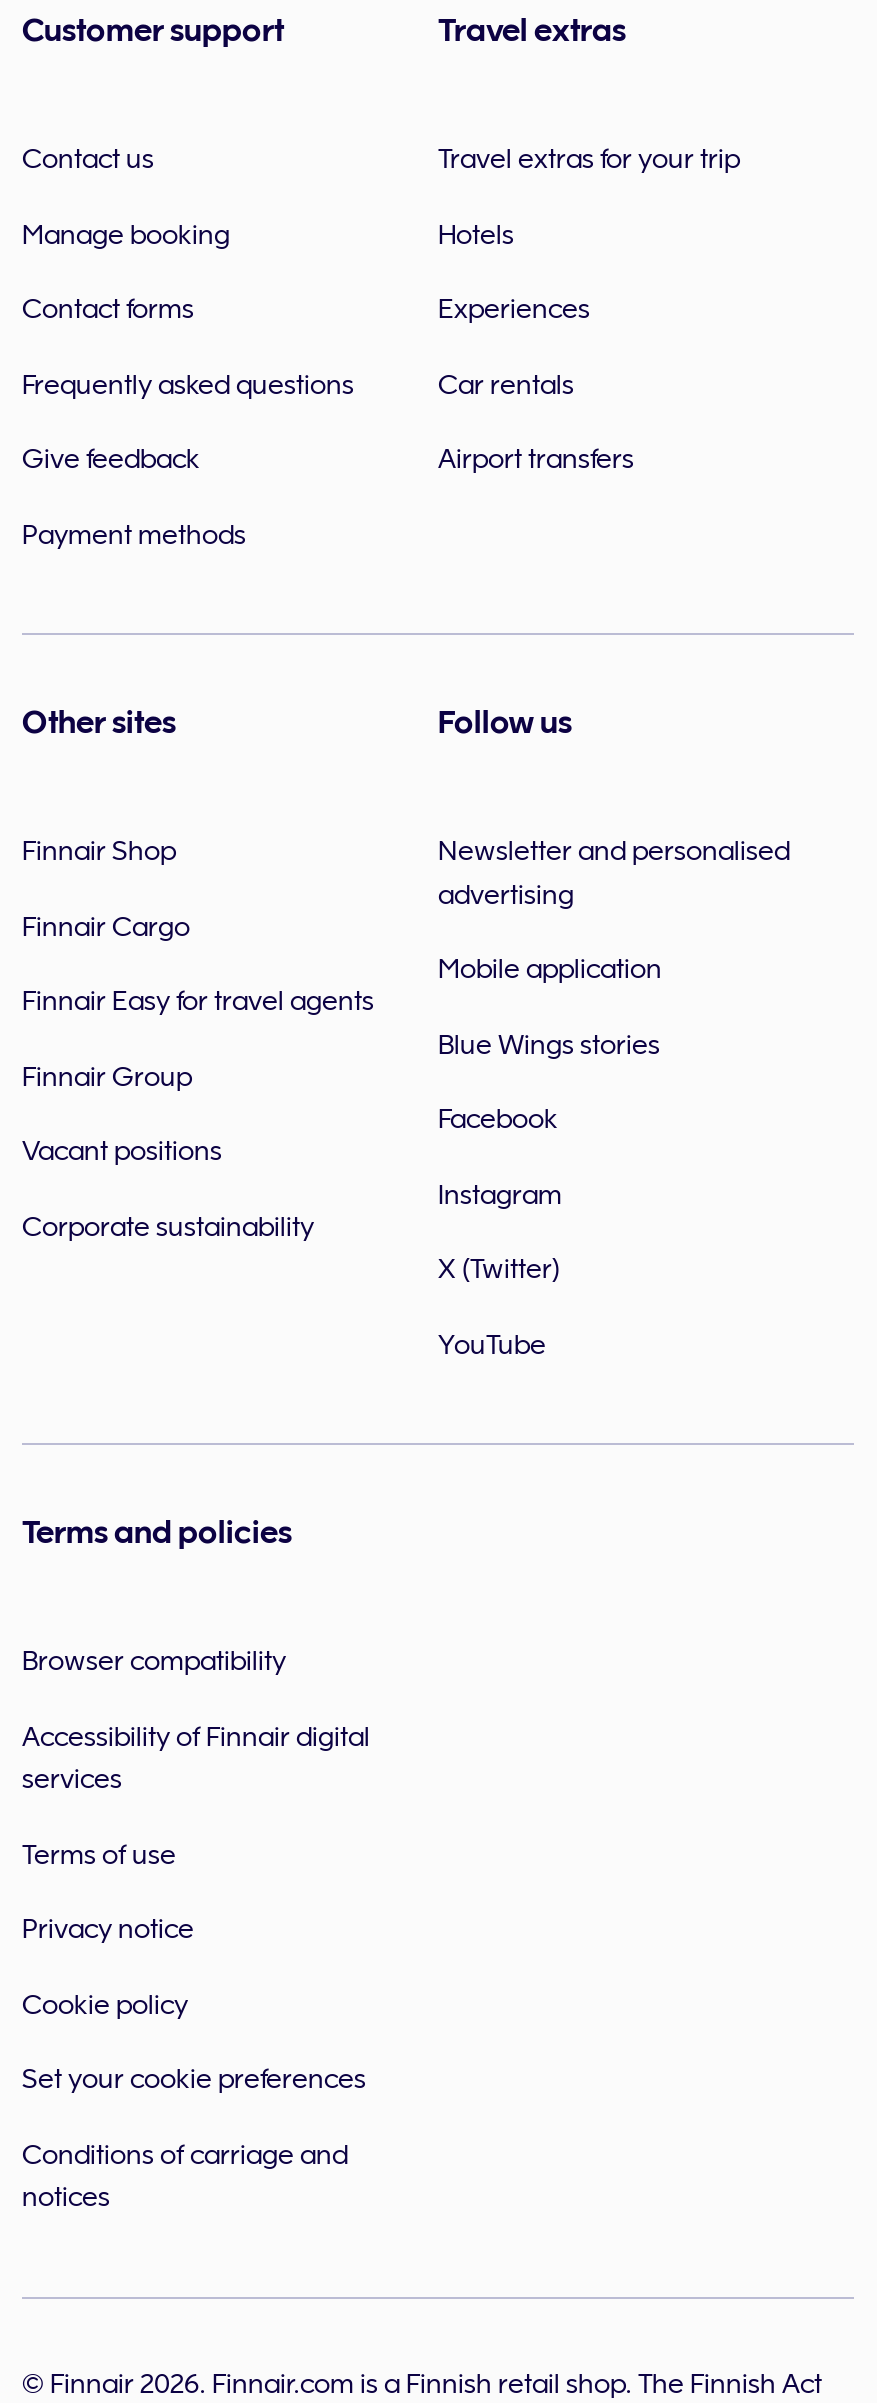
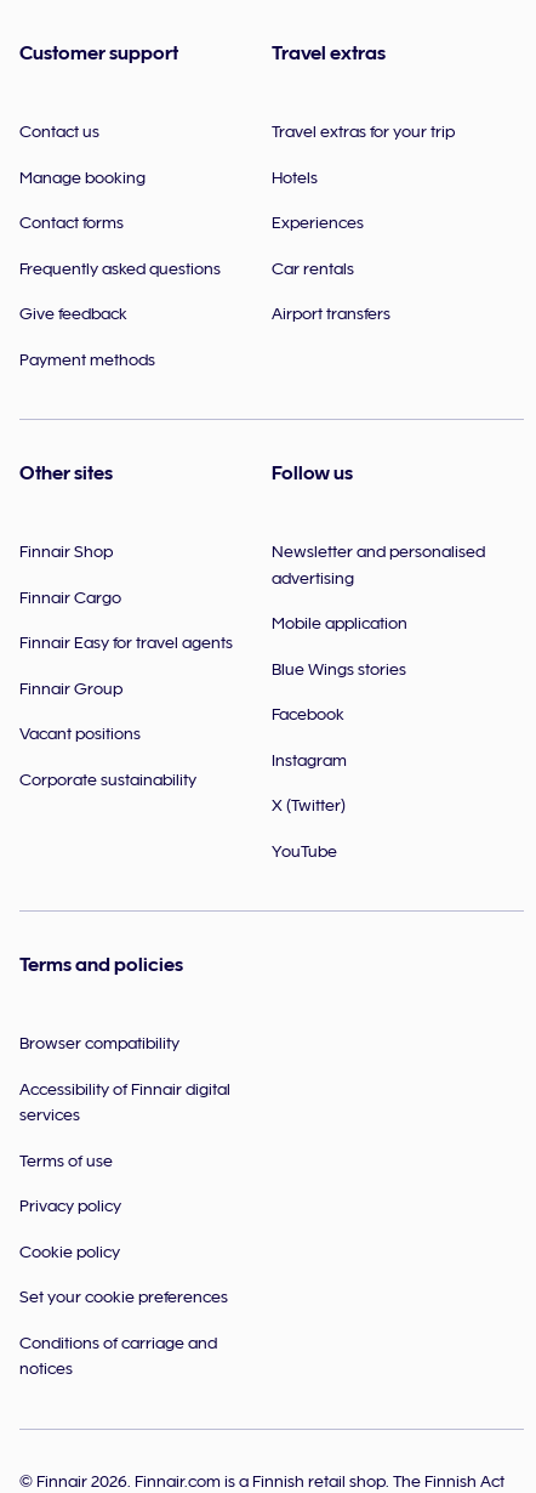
[22,1913,194,1945] Privacy notice -> [19,1195,121,1215] Privacy policy

